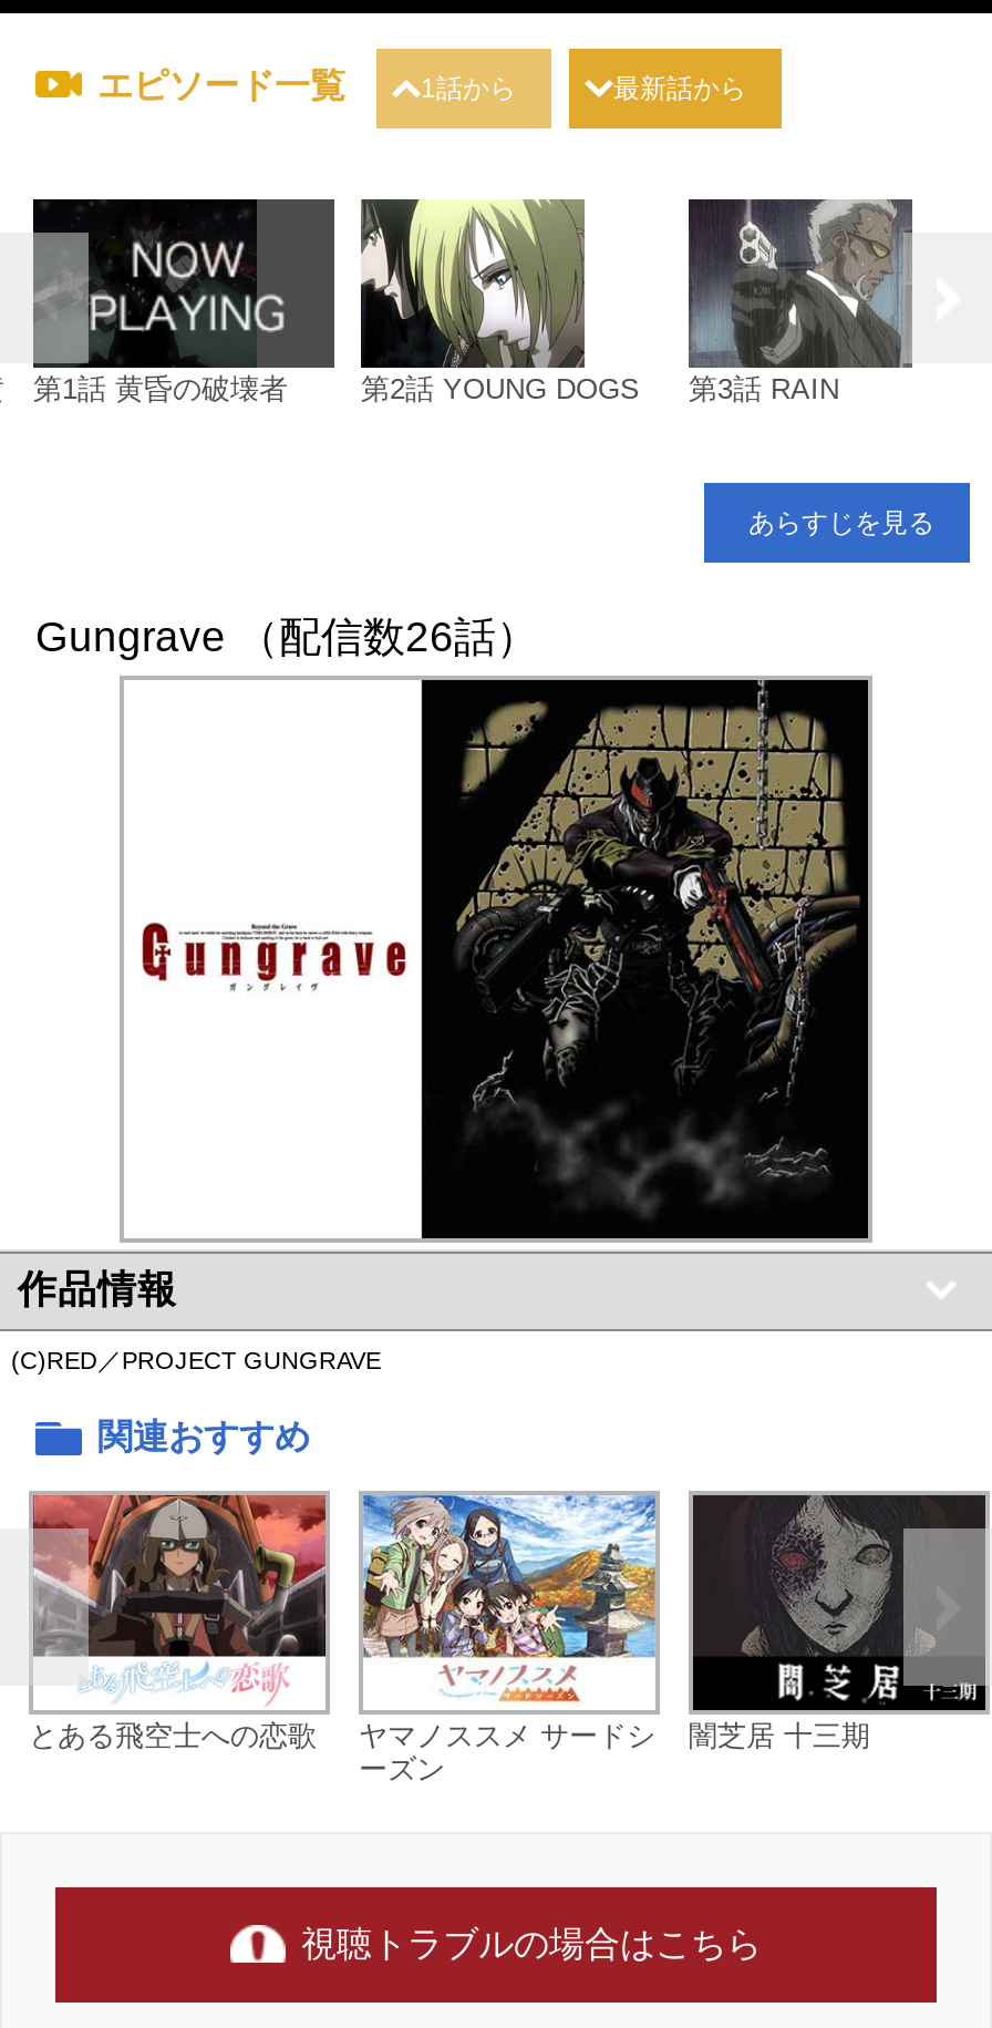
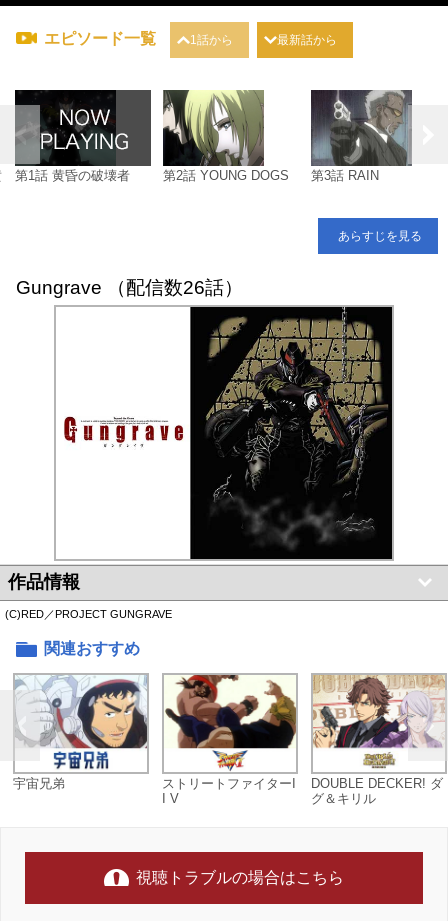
[29,1493,658,1785] [image] | とある飛空士への恋歌 | ヤマノススメ サードシ | ーズン -> [13,674,296,806] [image] | 宇宙兄弟 | ストリートファイターI | I V
[31,1493,328,1703] [image] -> [15,675,147,769] [image]
[689,1493,985,1752] [image] | 闇芝居 十三期 -> [311,675,445,806] [image] | DOUBLE DECKER! ダ | グ＆キリル

